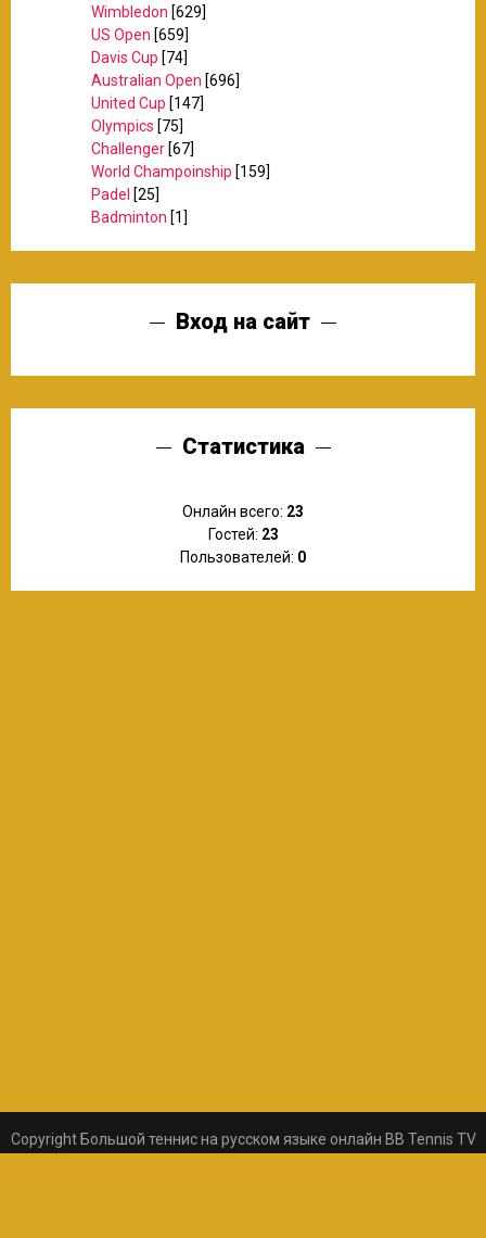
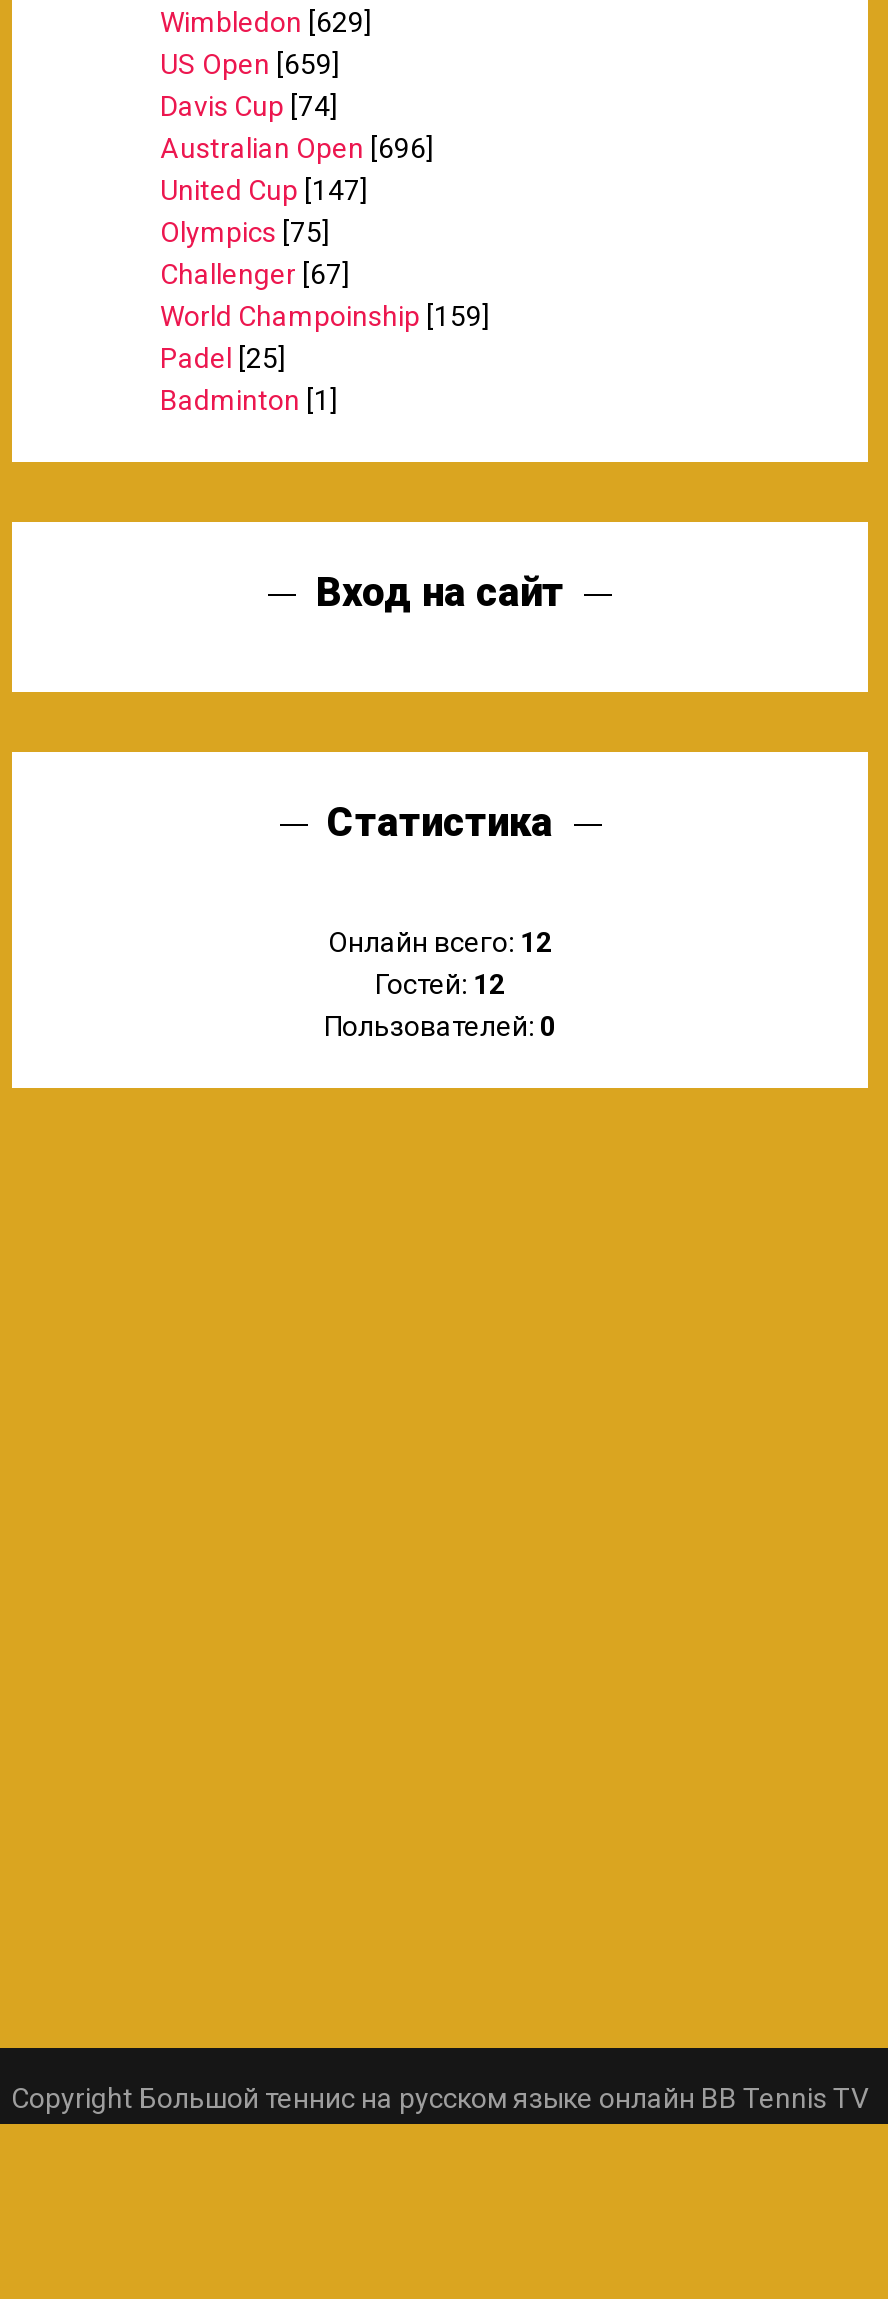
[182,502,304,520] Онлайн всего: 23 -> [328,925,552,957] Онлайн всего: 12
[208,525,278,543] Гостей: 23 -> [375,967,505,999] Гостей: 12

